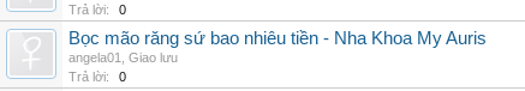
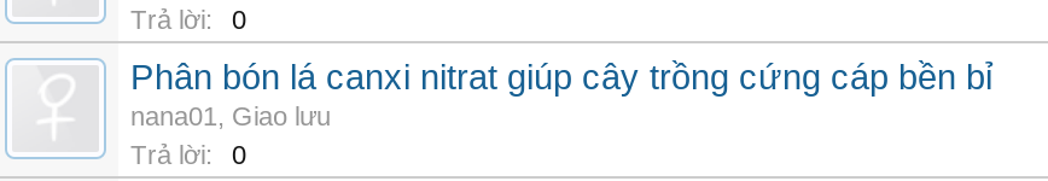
[68,29,487,65] Bọc mão răng sứ bao nhiêu tiền - Nha Khoa My Auris | angela01, Giao lưu -> [130,58,992,130] Phân bón lá canxi nitrat giúp cây trồng cứng cáp bền bỉ | nana01, Giao lưu

